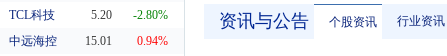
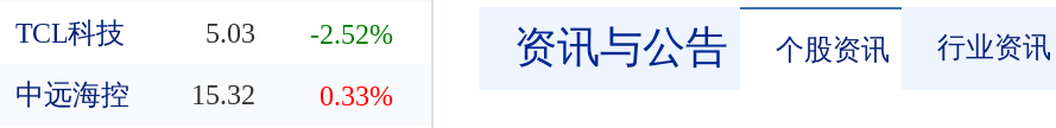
[91,8,112,22] 5.20 -> [205,17,255,50] 5.03
[133,8,168,22] -2.80% -> [310,17,393,50] -2.52%
[85,34,112,48] 15.01 -> [191,78,255,111] 15.32
[137,34,168,48] 0.94% -> [320,79,393,112] 0.33%

